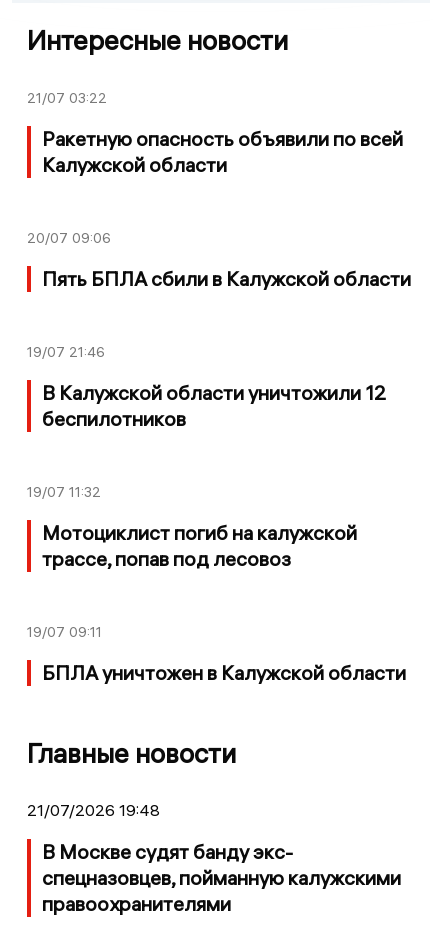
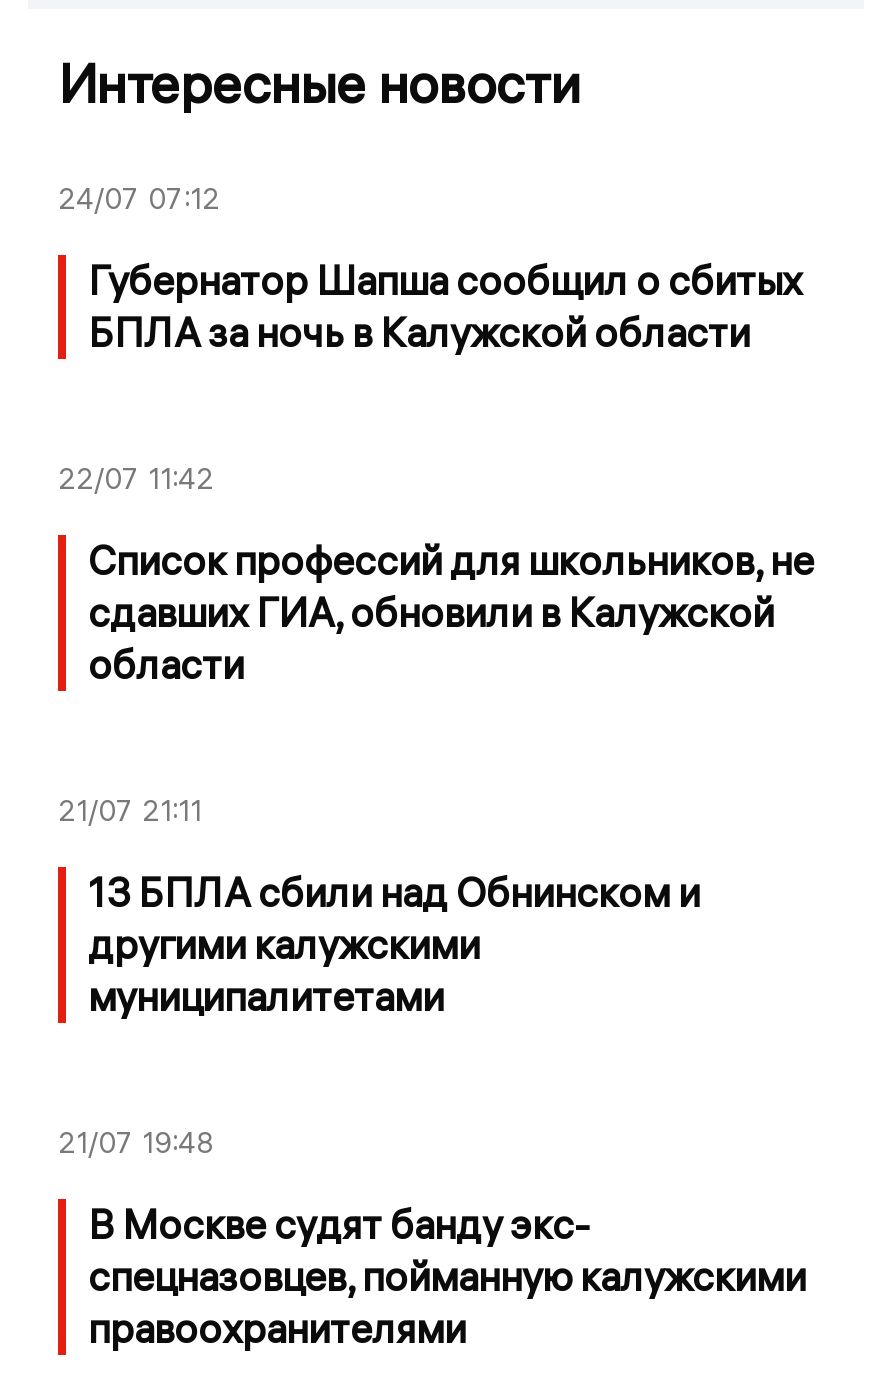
[27,89,411,820] 21/07 03:22 | Ракетную опасность объявили по всей | Калужской области | 20/07 09:06 | Пять БПЛА сбили в Калужской области | 19/07 21:46 | В Калужской области уничтожили 12 | беспилотников | 19/07 11:32 | Мотоциклист погиб на калужской | трассе, попав под лесовоз | 19/07 09:11 | БПЛА уничтожен в Калужской области | Главные новости | 21/07/2026 19:48 -> [58,181,814,1161] 24/07 07:12 | Губернатор Шапша сообщил о сбитых | БПЛА за ночь в Калужской области | 22/07 11:42 | Список профессий для школьников, не | сдавших ГИА, обновили в Калужской | области | 21/07 21:11 | 13 БПЛА сбили над Обнинском и | другими калужскими | муниципалитетами | 21/07 19:48

